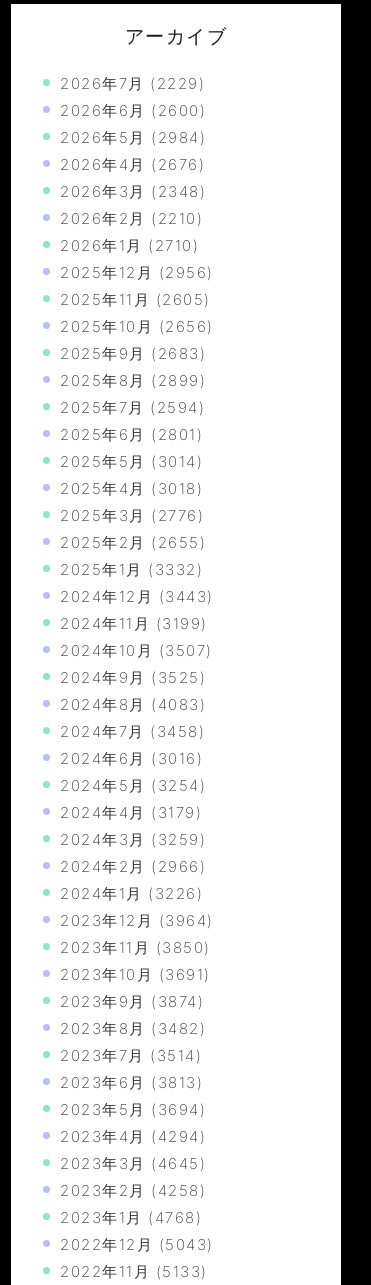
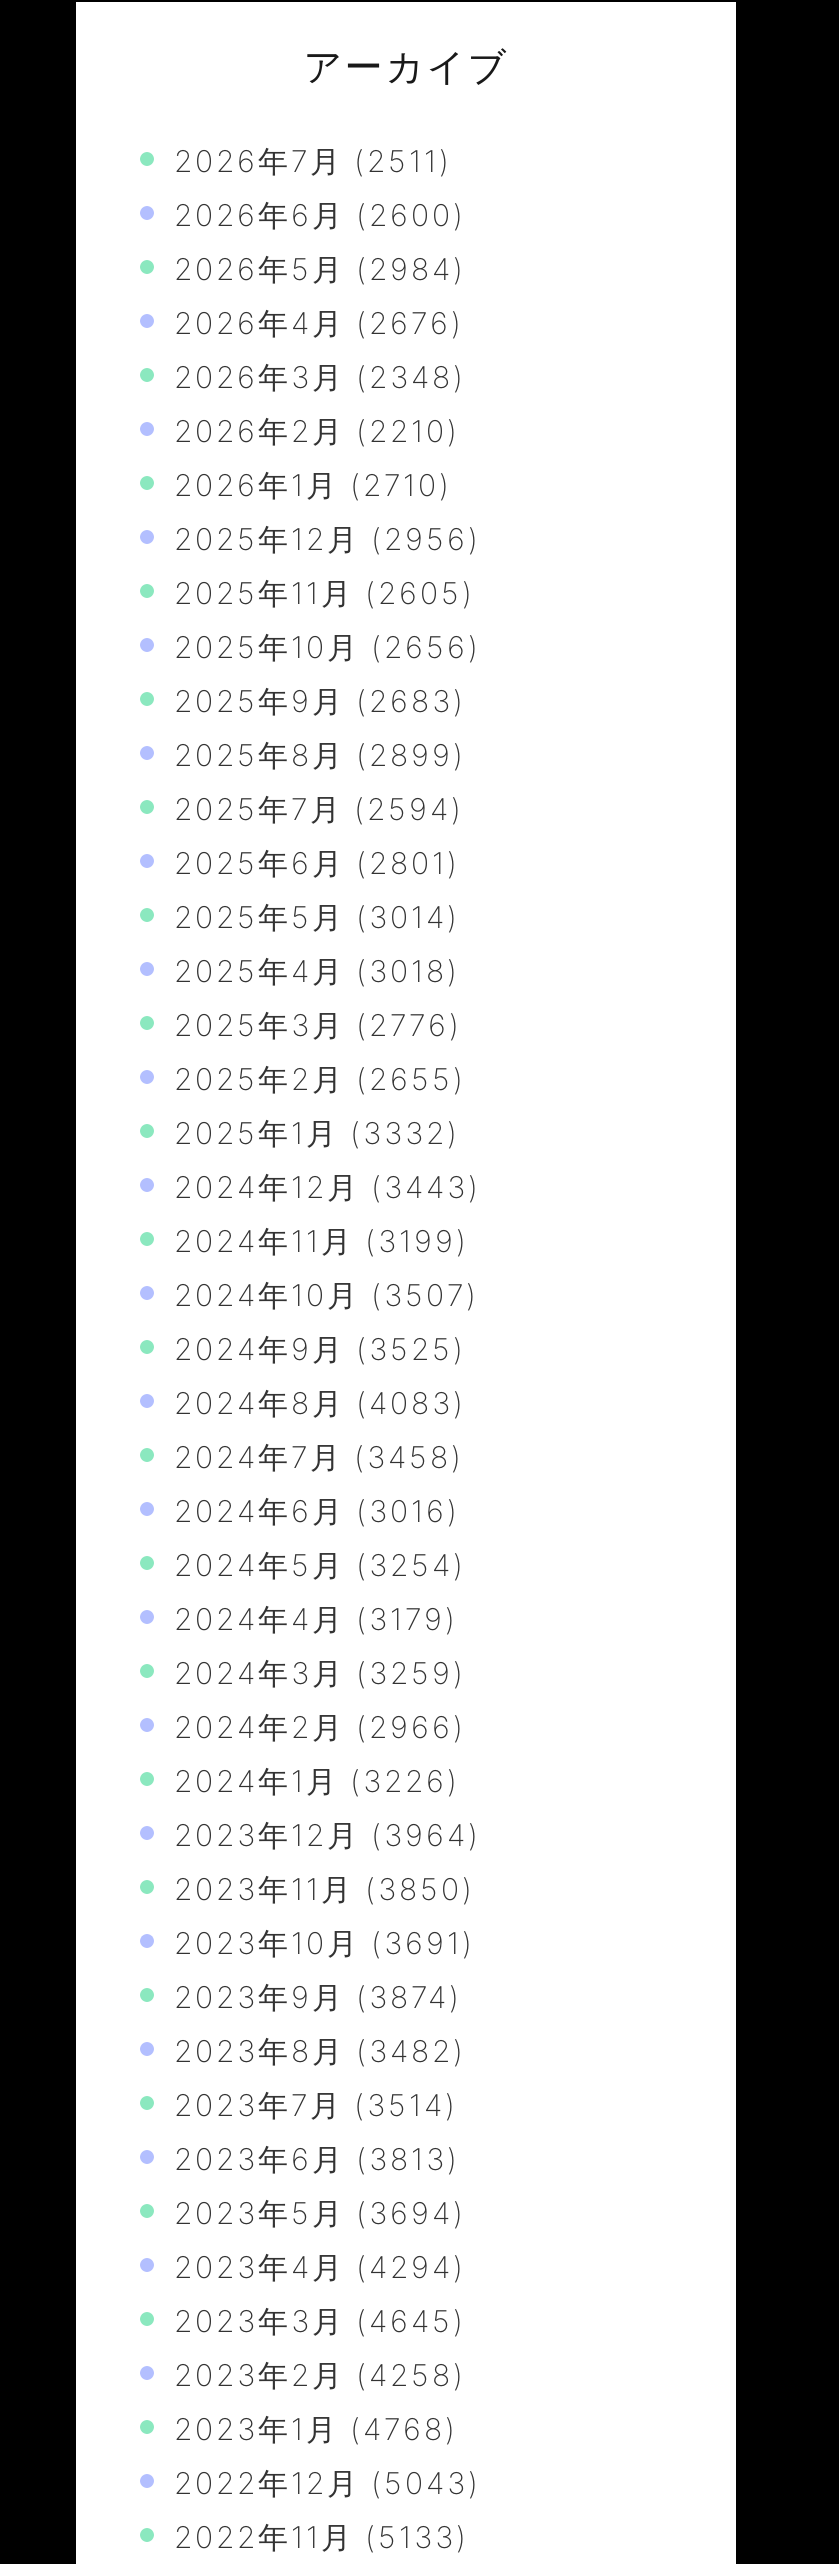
[60,73,205,92] 2026年7月(2229) -> [174,141,452,179] 2026年7月(2511)

